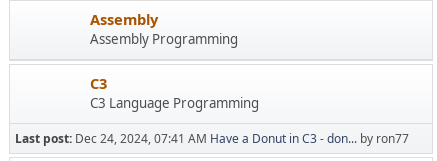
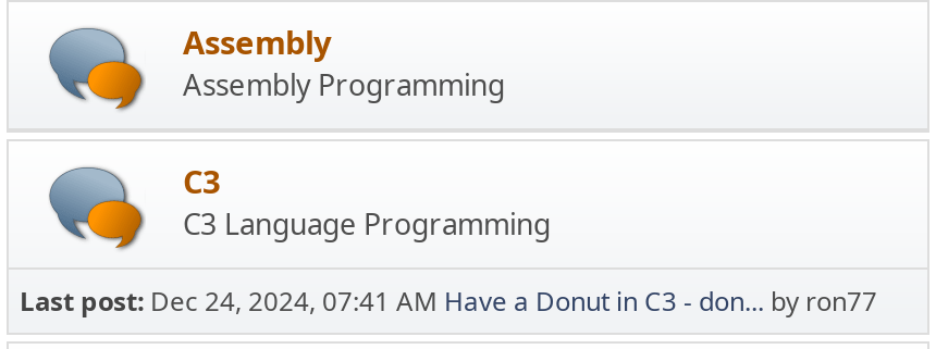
none -> [46,26,146,113] [image]
none -> [46,165,146,252] [image]

